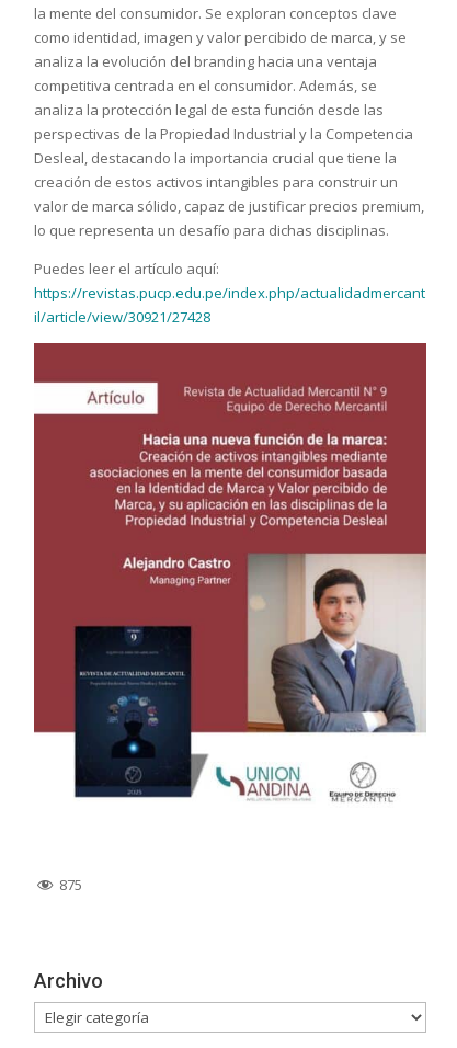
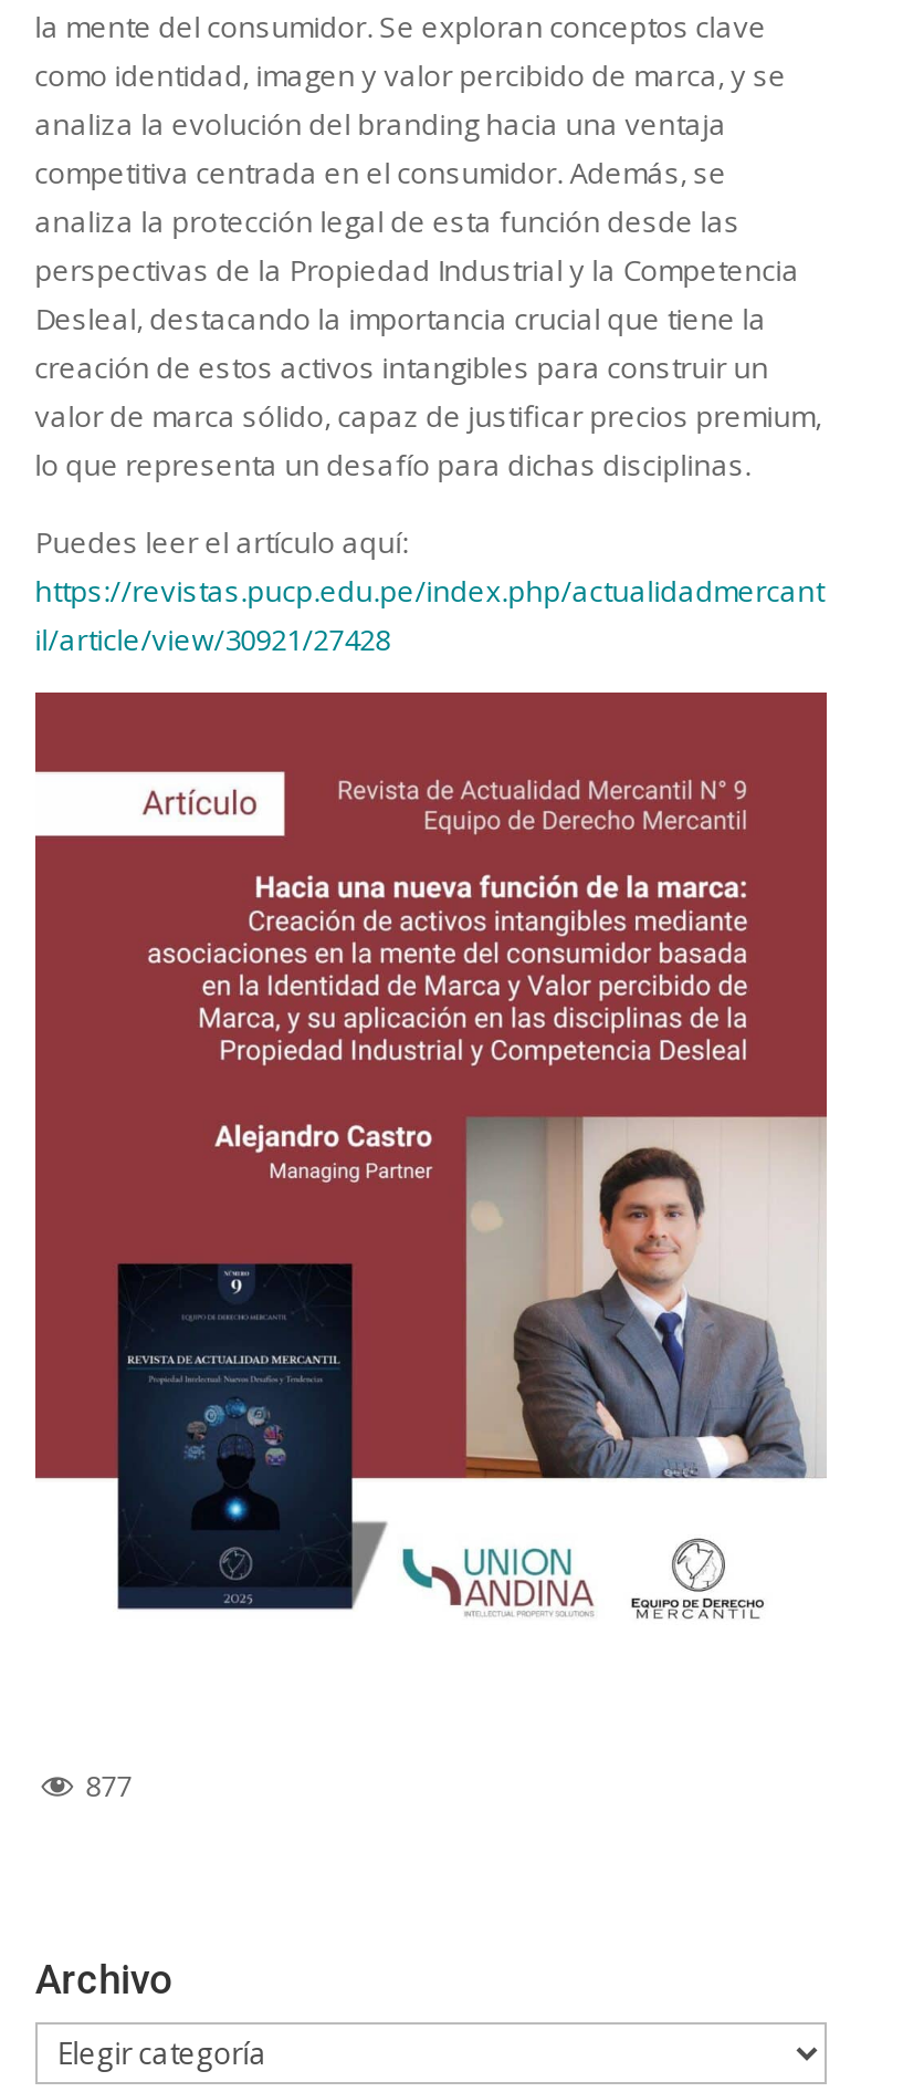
[59,875,82,895] 875 -> [86,1766,132,1805] 877

